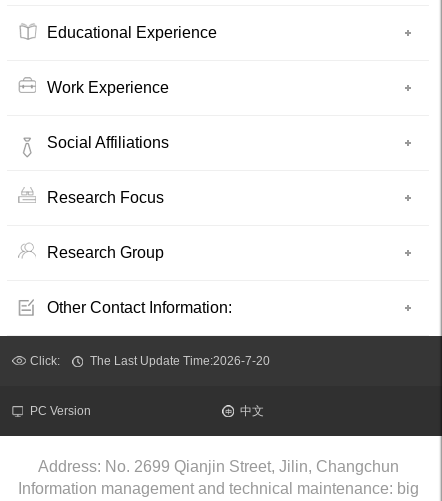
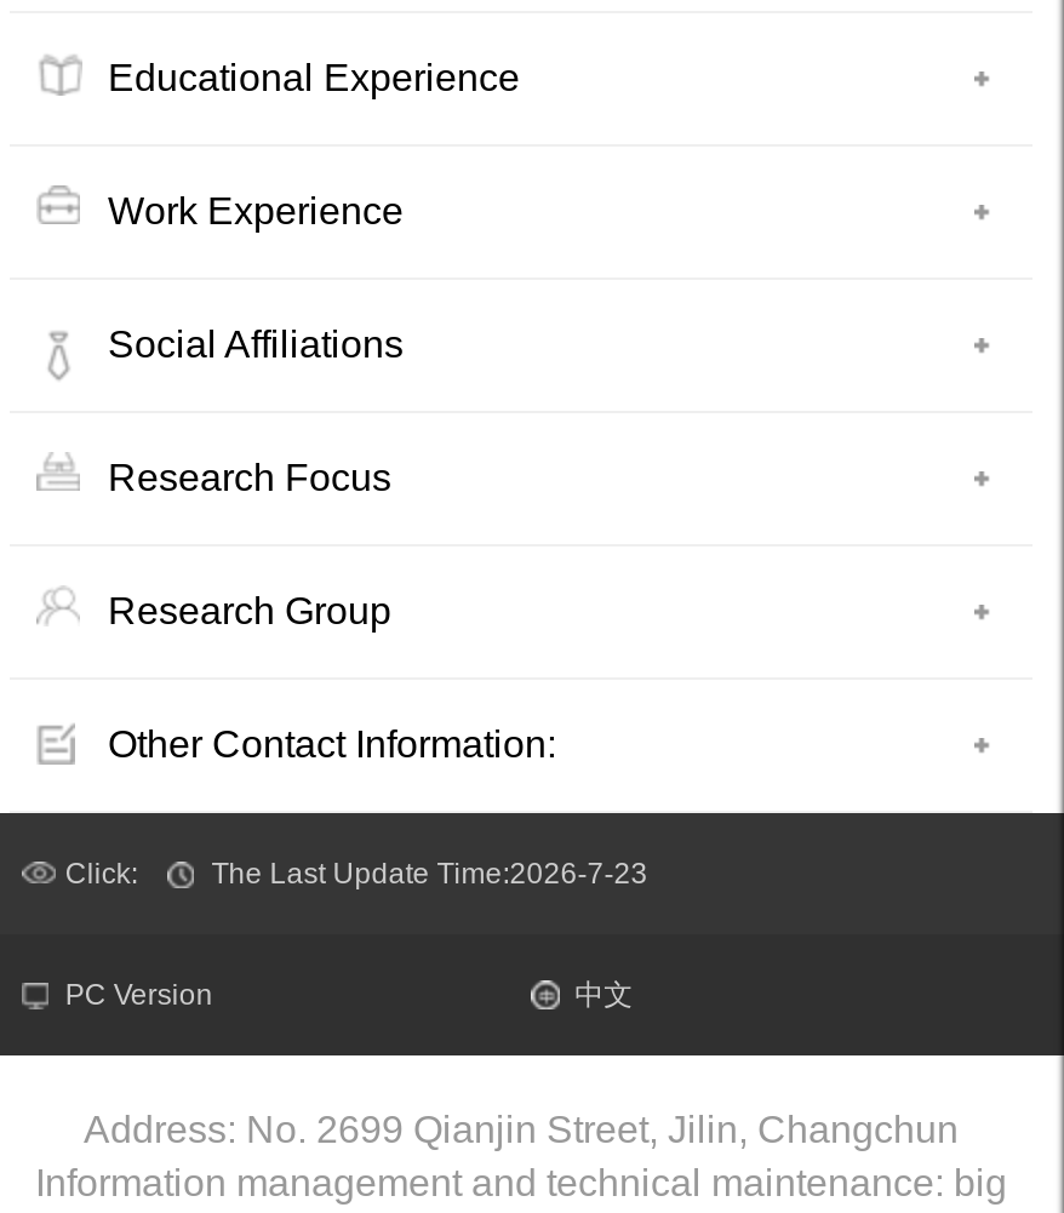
[90,354,270,368] The Last Update Time:2026-7-20 -> [212,857,648,891] The Last Update Time:2026-7-23

